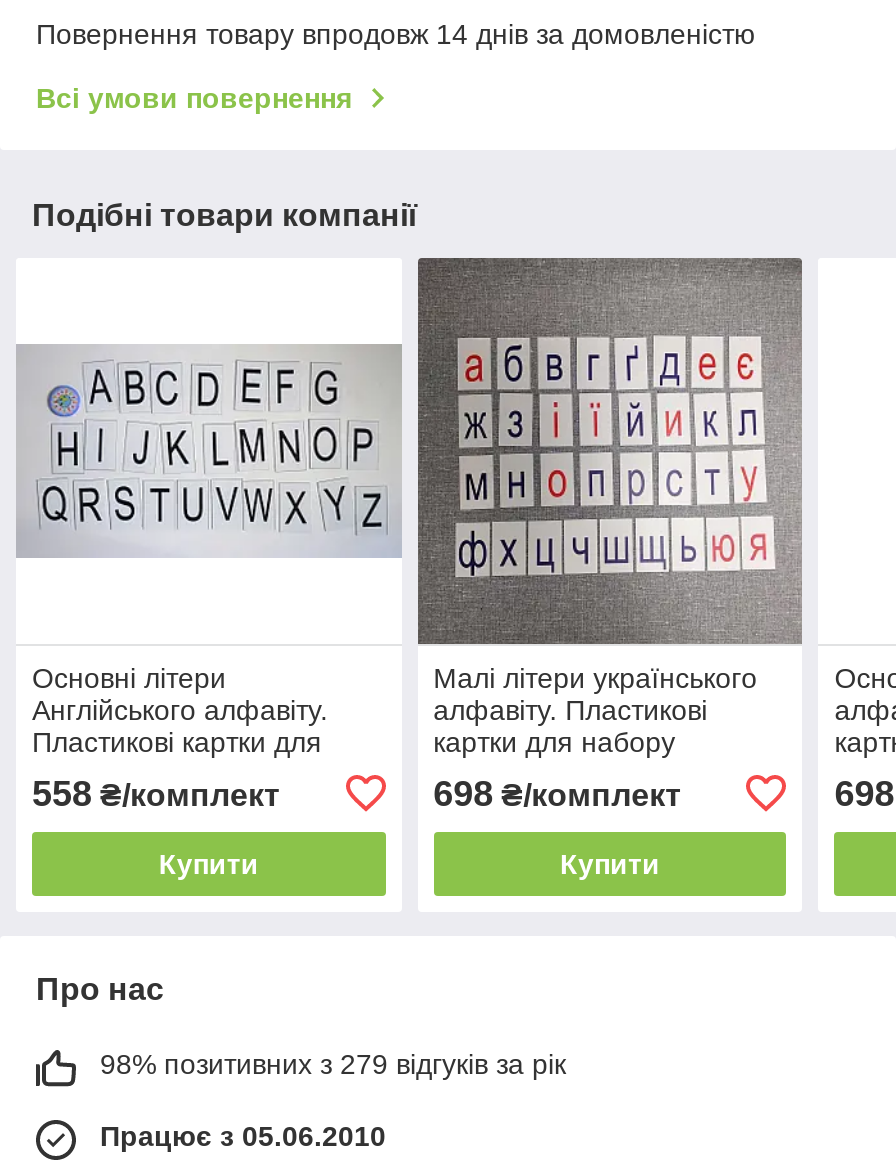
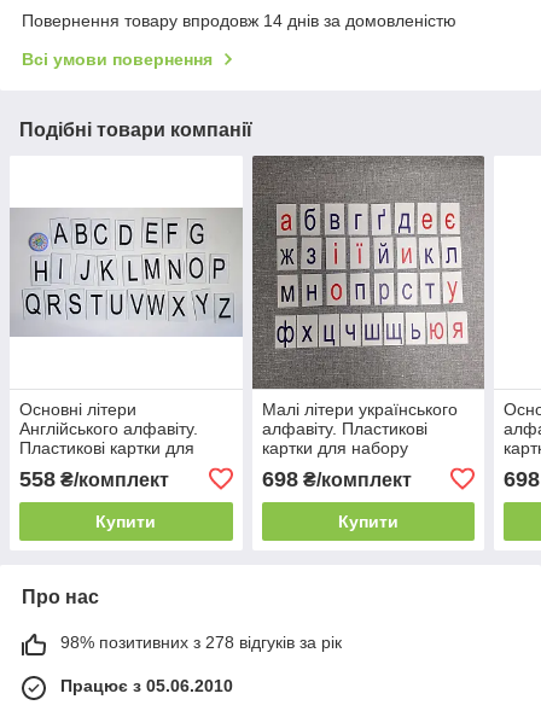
[100,1048,566,1080] 98% позитивних з 279 відгуків за рік -> [60,632,342,652] 98% позитивних з 278 відгуків за рік

